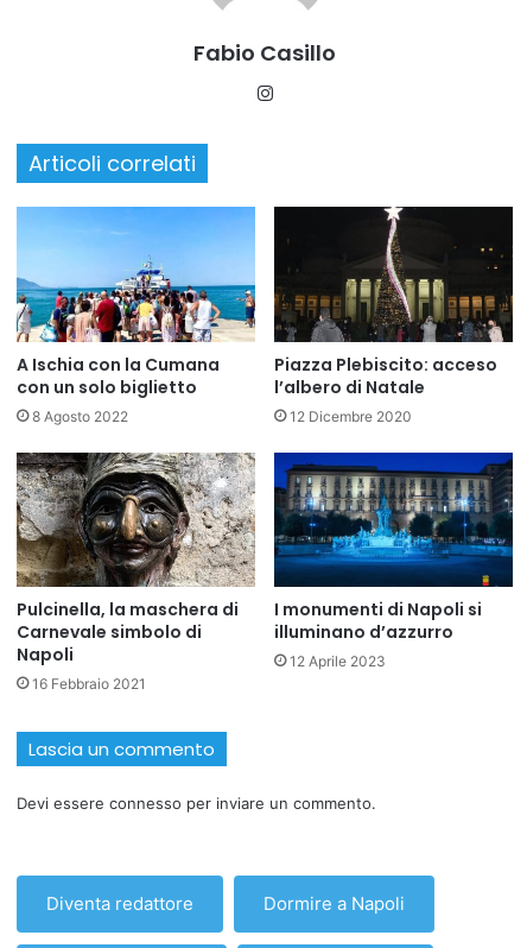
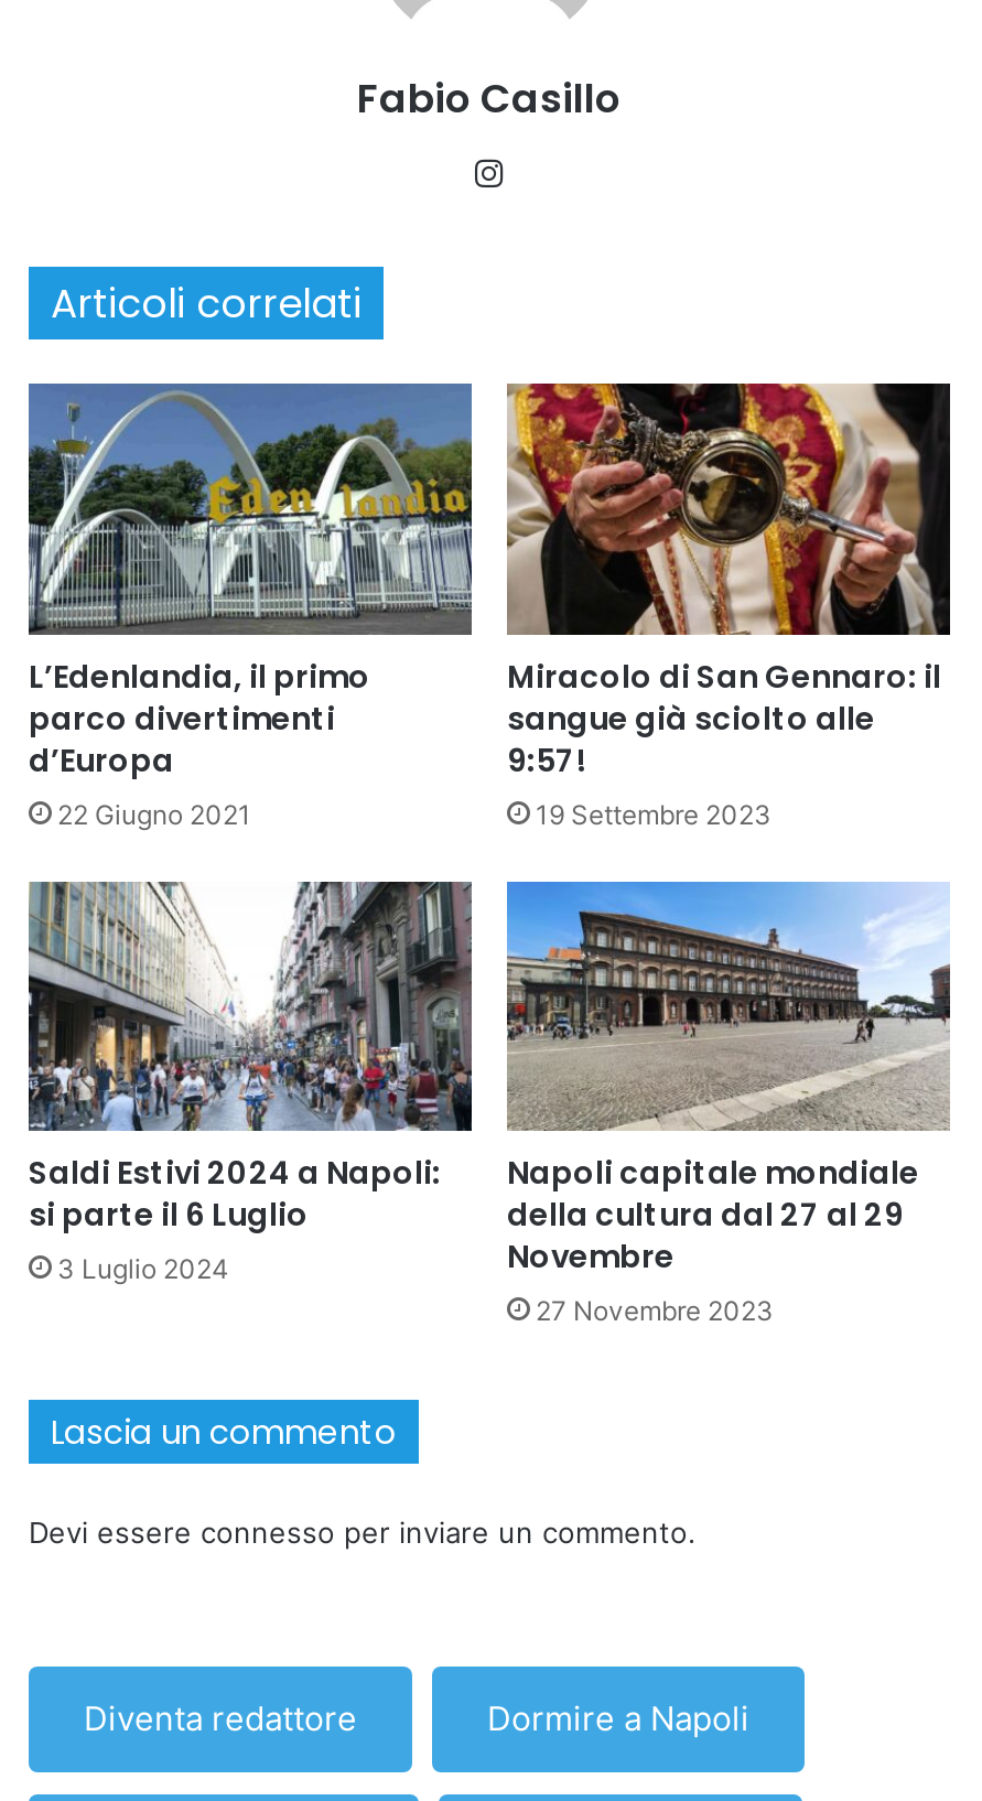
[15,207,255,425] [image] | A Ischia con la Cumana | con un solo biglietto | 8 Agosto 2022 -> [26,384,474,830] [image] | L’Edenlandia, il primo | parco divertimenti | d’Europa | 22 Giugno 2021
[273,206,513,425] [image] | Piazza Plebiscito: acceso | l’albero di Natale | 12 Dicembre 2020 -> [505,381,941,830] [image] | Miracolo di San Gennaro: il | sangue già sciolto alle | 9:57! | 19 Settembre 2023
[17,453,255,693] [image] | Pulcinella, la maschera di | Carnevale simbolo di | Napoli | 16 Febbraio 2021 -> [26,880,474,1285] [image] | Saldi Estivi 2024 a Napoli: | si parte il 6 Luglio | 3 Luglio 2024
[273,451,514,670] [image] | I monumenti di Napoli si | illuminano d’azzurro | 12 Aprile 2023 -> [505,880,950,1327] [image] | Napoli capitale mondiale | della cultura dal 27 al 29 | Novembre | 27 Novembre 2023

